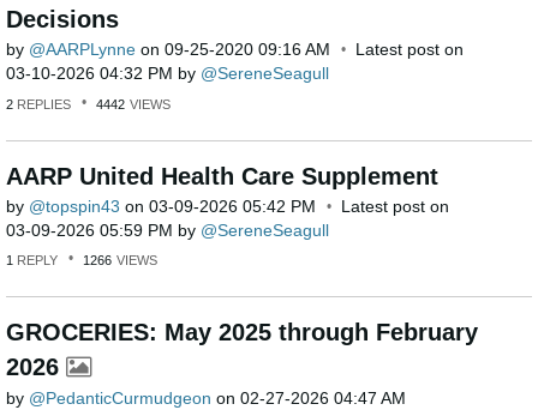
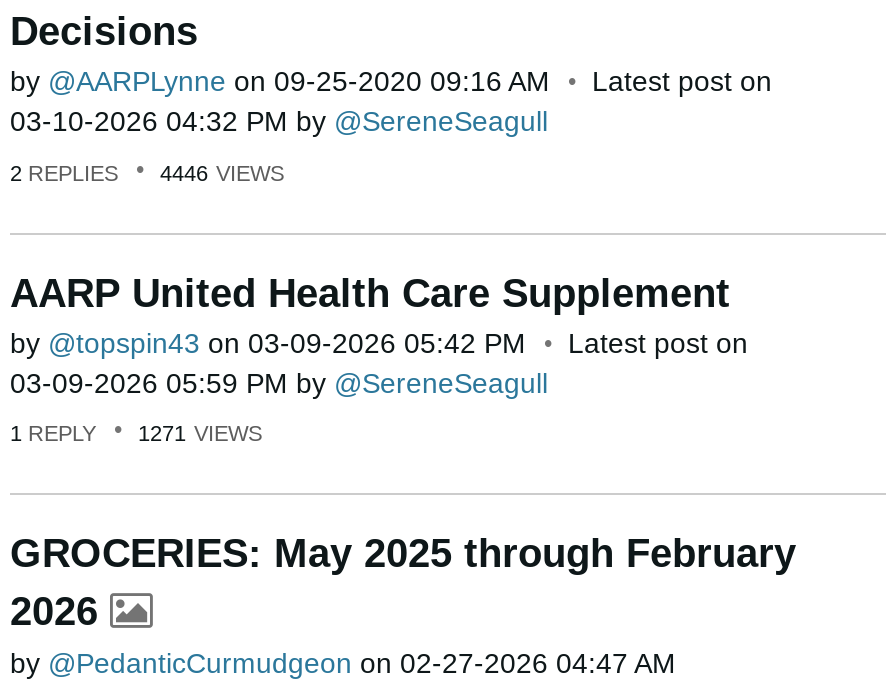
[6,97,171,111] 2 REPLIES 4442 VIEWS -> [10,160,284,184] 2 REPLIES 4446 VIEWS
[6,253,157,268] 1 REPLY 1266 VIEWS -> [10,421,262,445] 1 REPLY 1271 VIEWS

